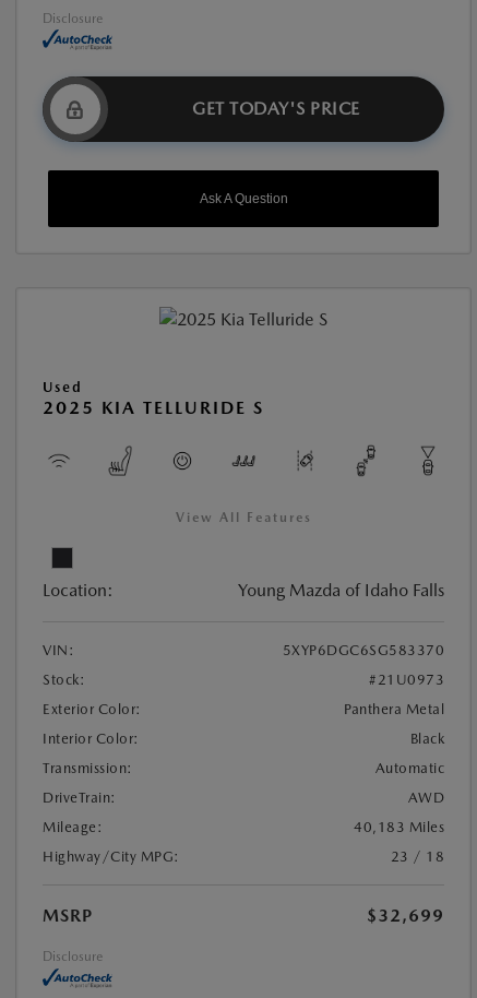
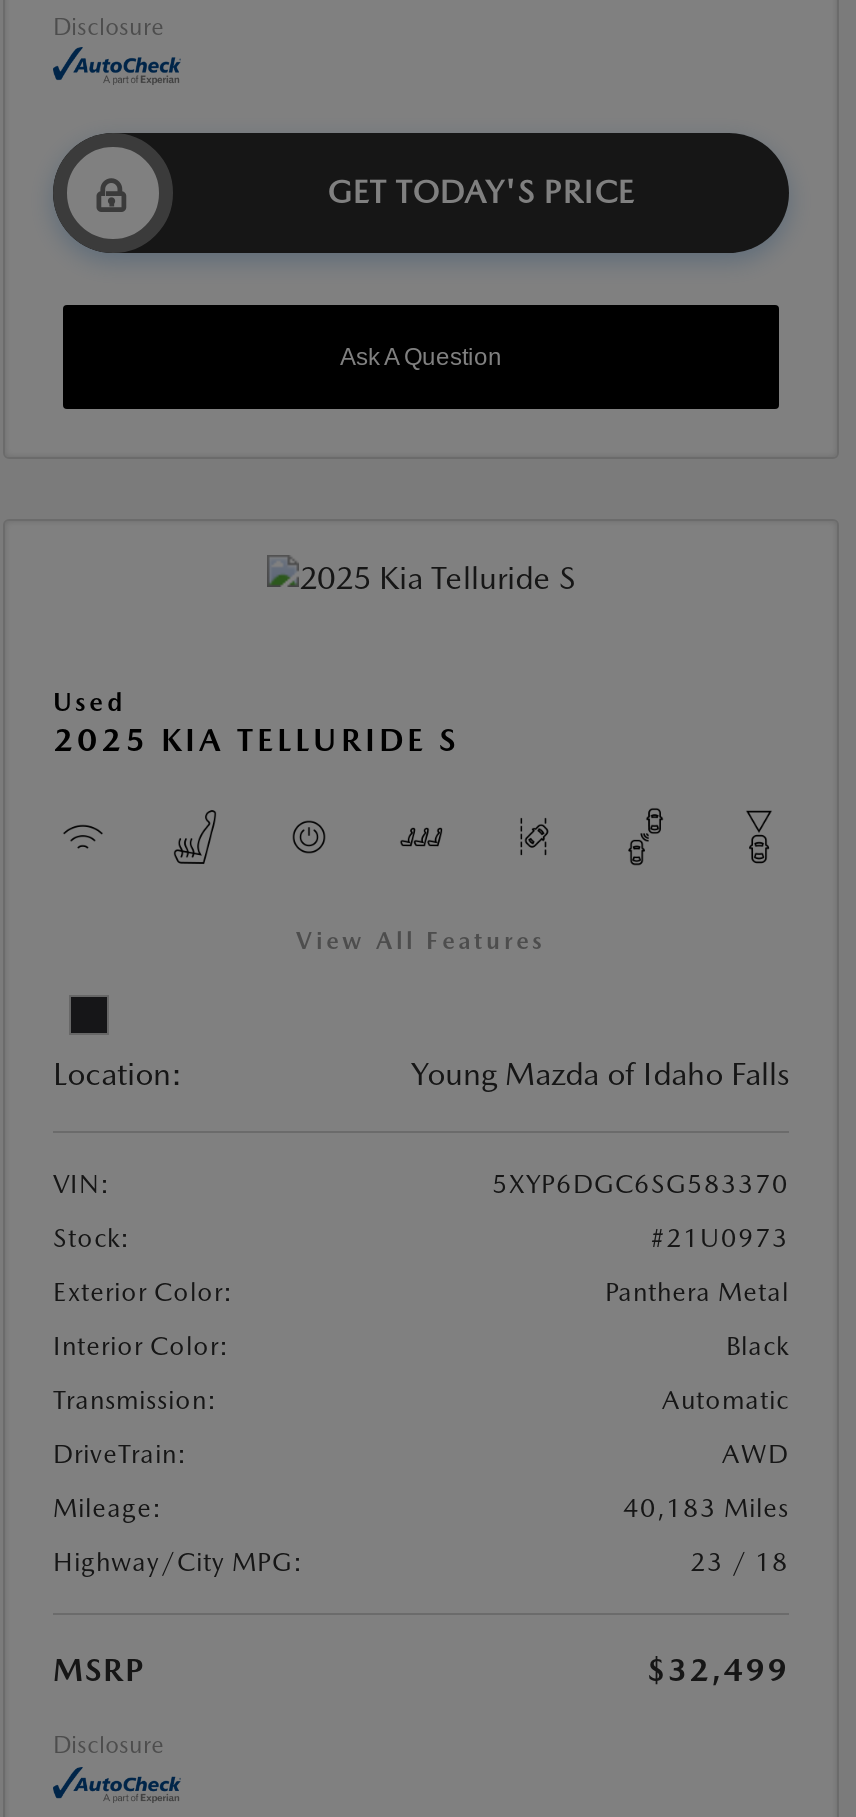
[367,905,444,926] $32,699 -> [647,1651,789,1689] $32,499

